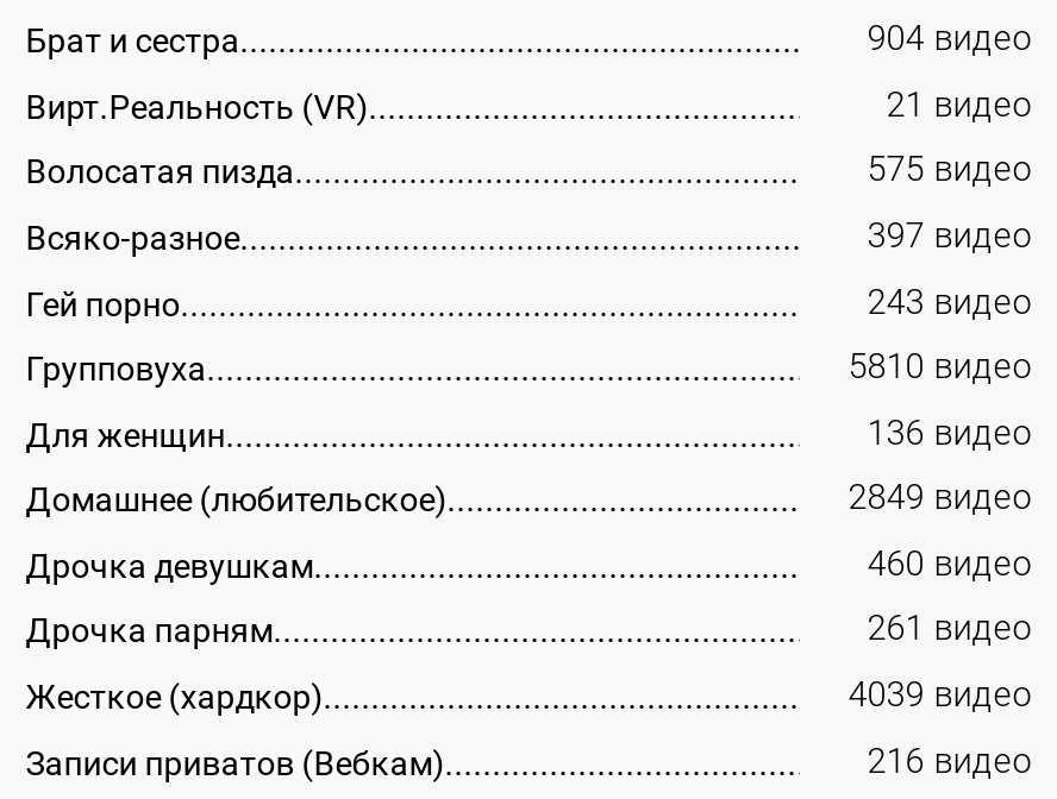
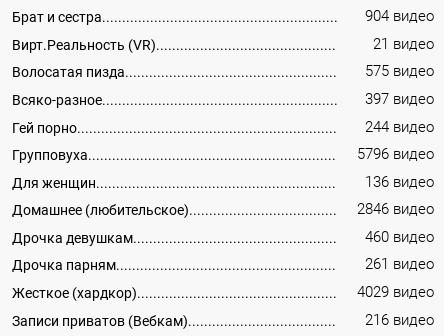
[867,282,1032,322] 243 видео -> [365,118,434,135] 244 видео
[848,347,1032,388] 5810 видео -> [357,146,434,163] 5796 видео
[848,479,1032,519] 2849 видео -> [357,201,434,218] 2846 видео
[848,676,1032,716] 4039 видео -> [357,284,434,301] 4029 видео

